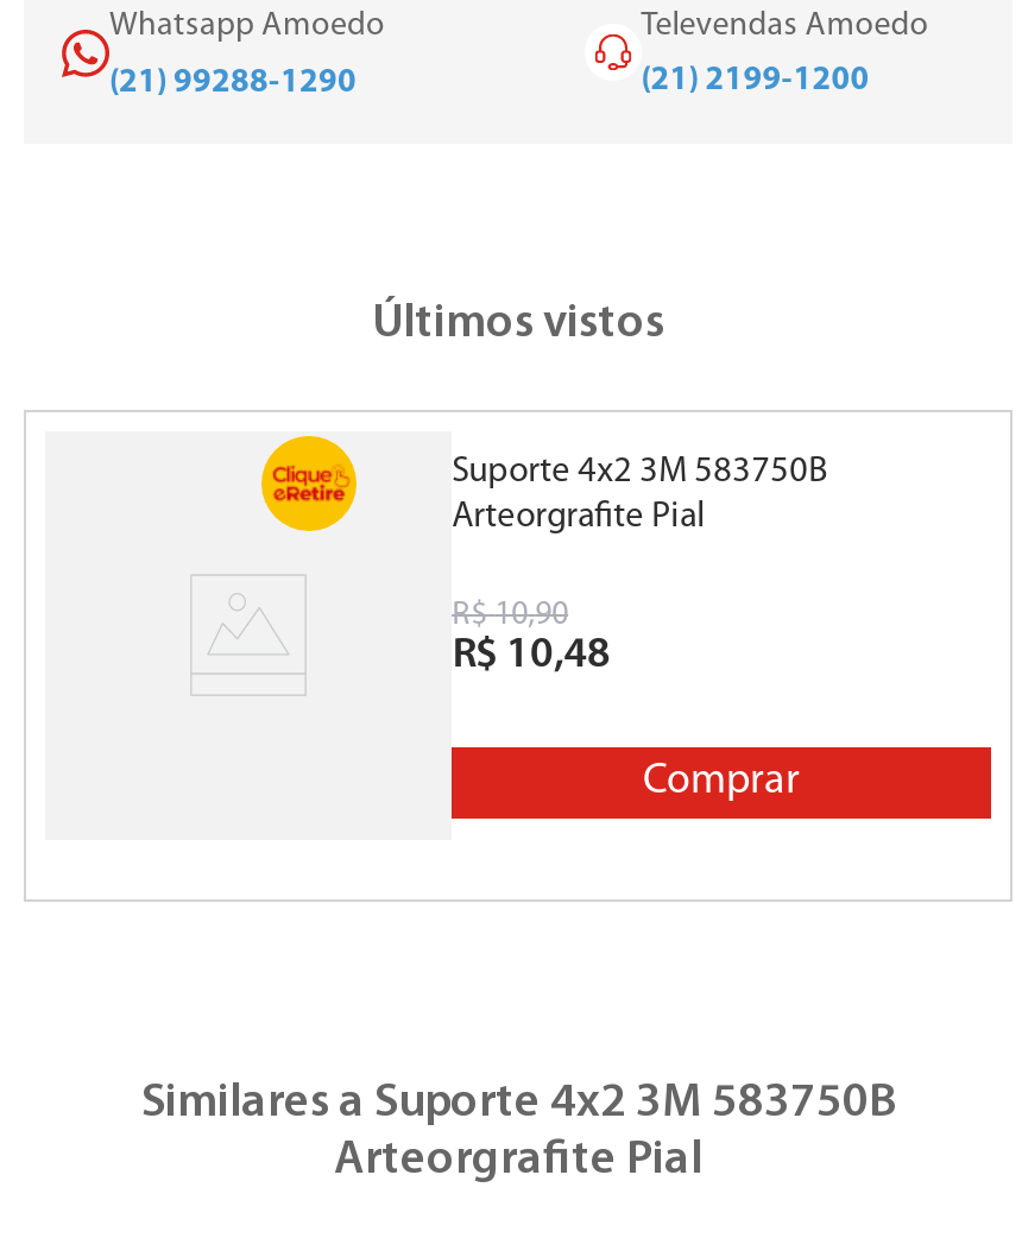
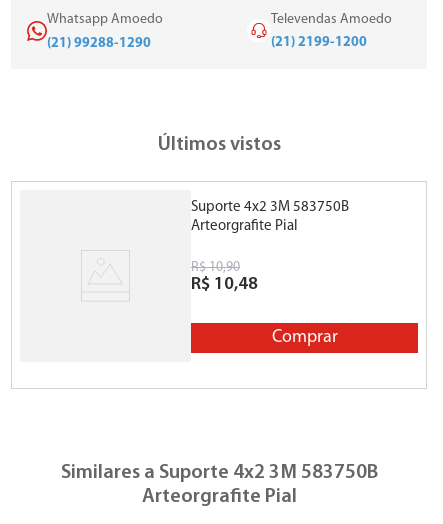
[259,434,359,533] [image] -> none

